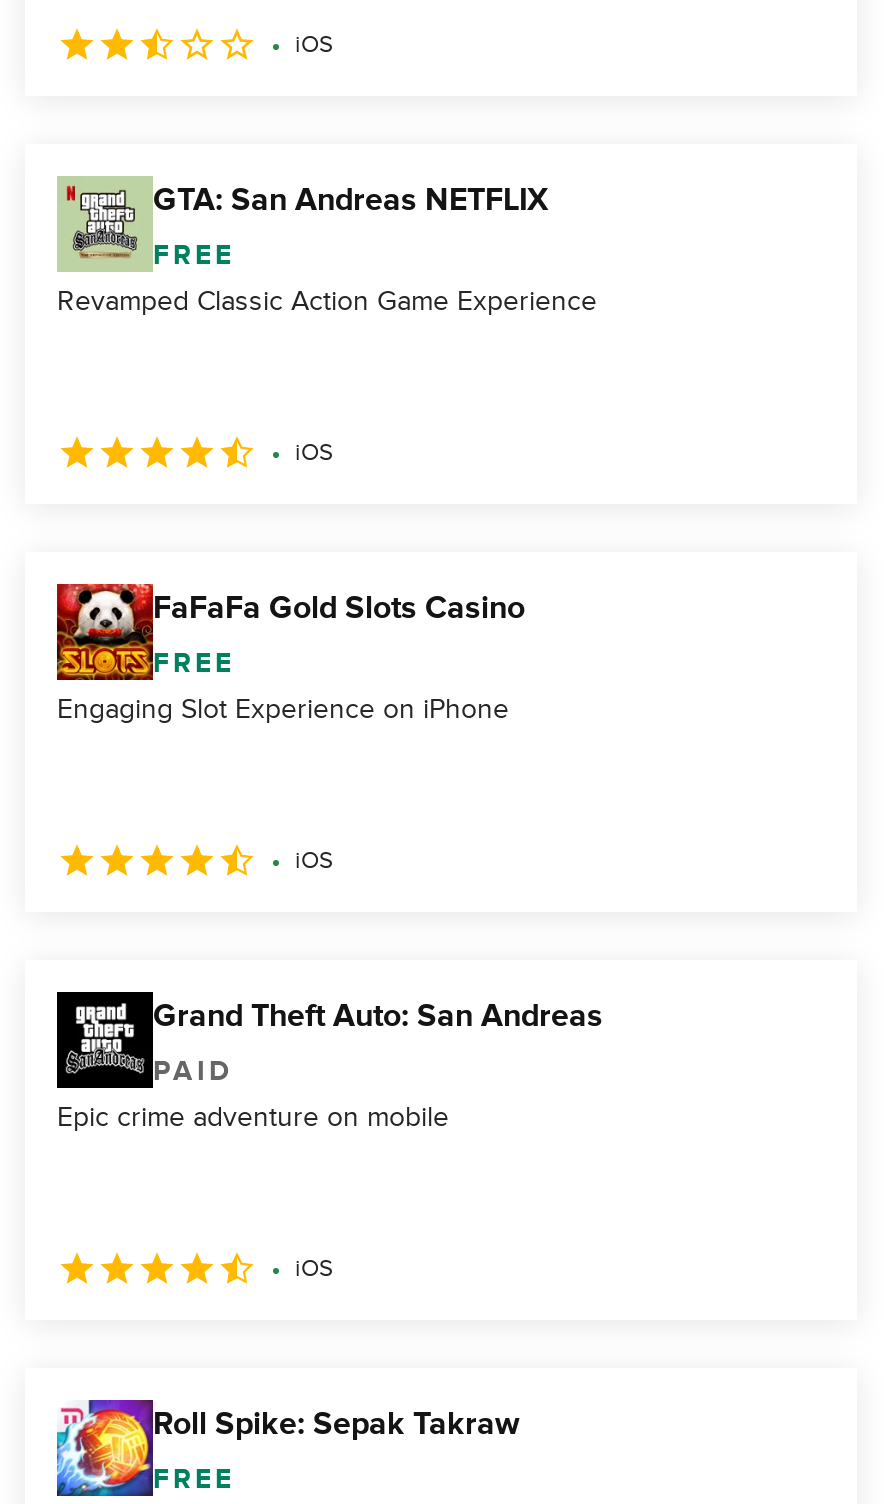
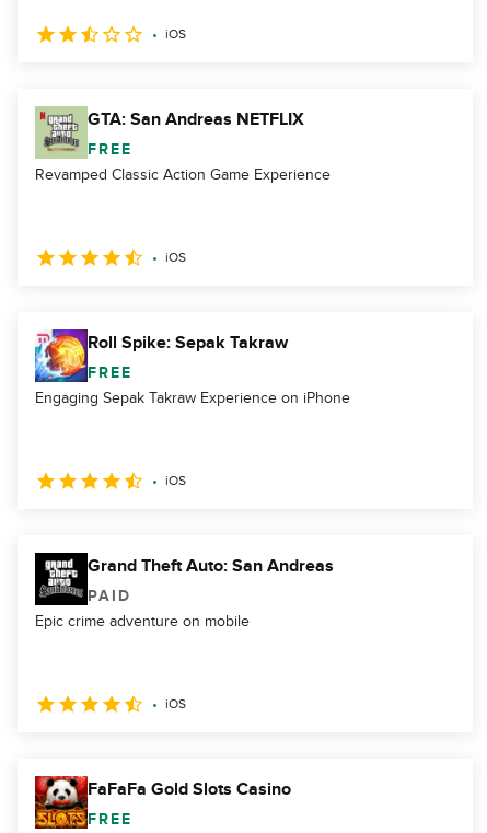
moved [55,582,525,678] -> [34,775,291,830]: [image] | FaFaFa Gold Slots Casino
[57,692,509,726] Engaging Slot Experience on iPhone -> [35,389,350,407] Engaging Sepak Takraw Experience on iPhone
moved [55,1398,519,1498] -> [34,328,288,381]: [image] | Roll Spike: Sepak Takraw

